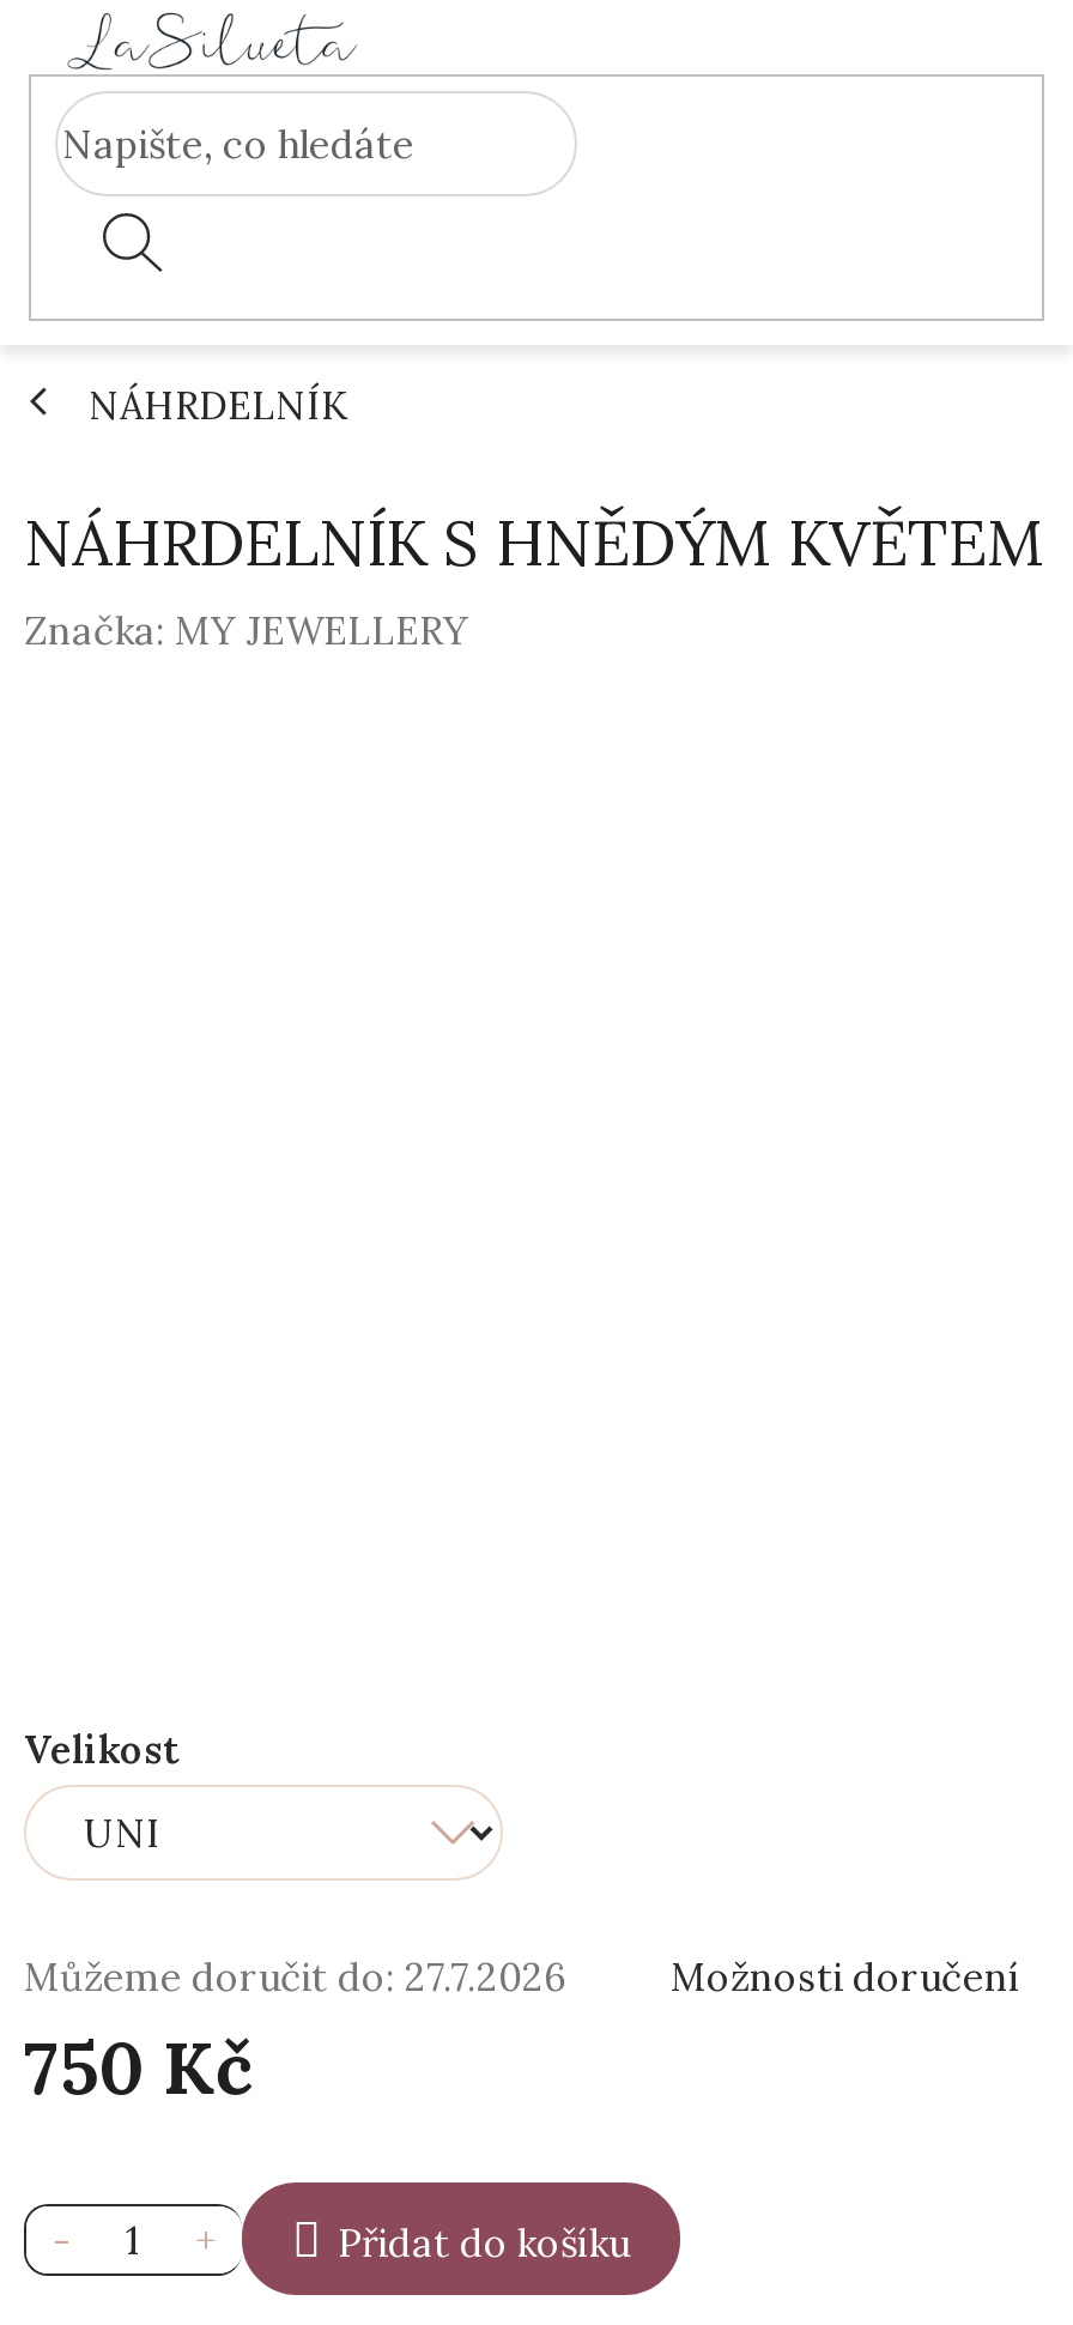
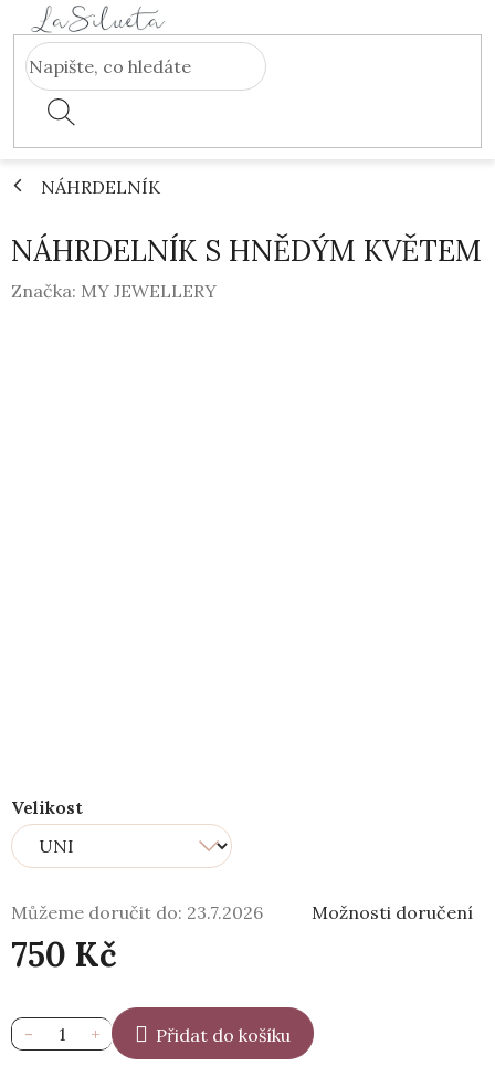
[24,1952,565,2000] Můžeme doručit do: 27.7.2026 -> [11,901,263,923] Můžeme doručit do: 23.7.2026

